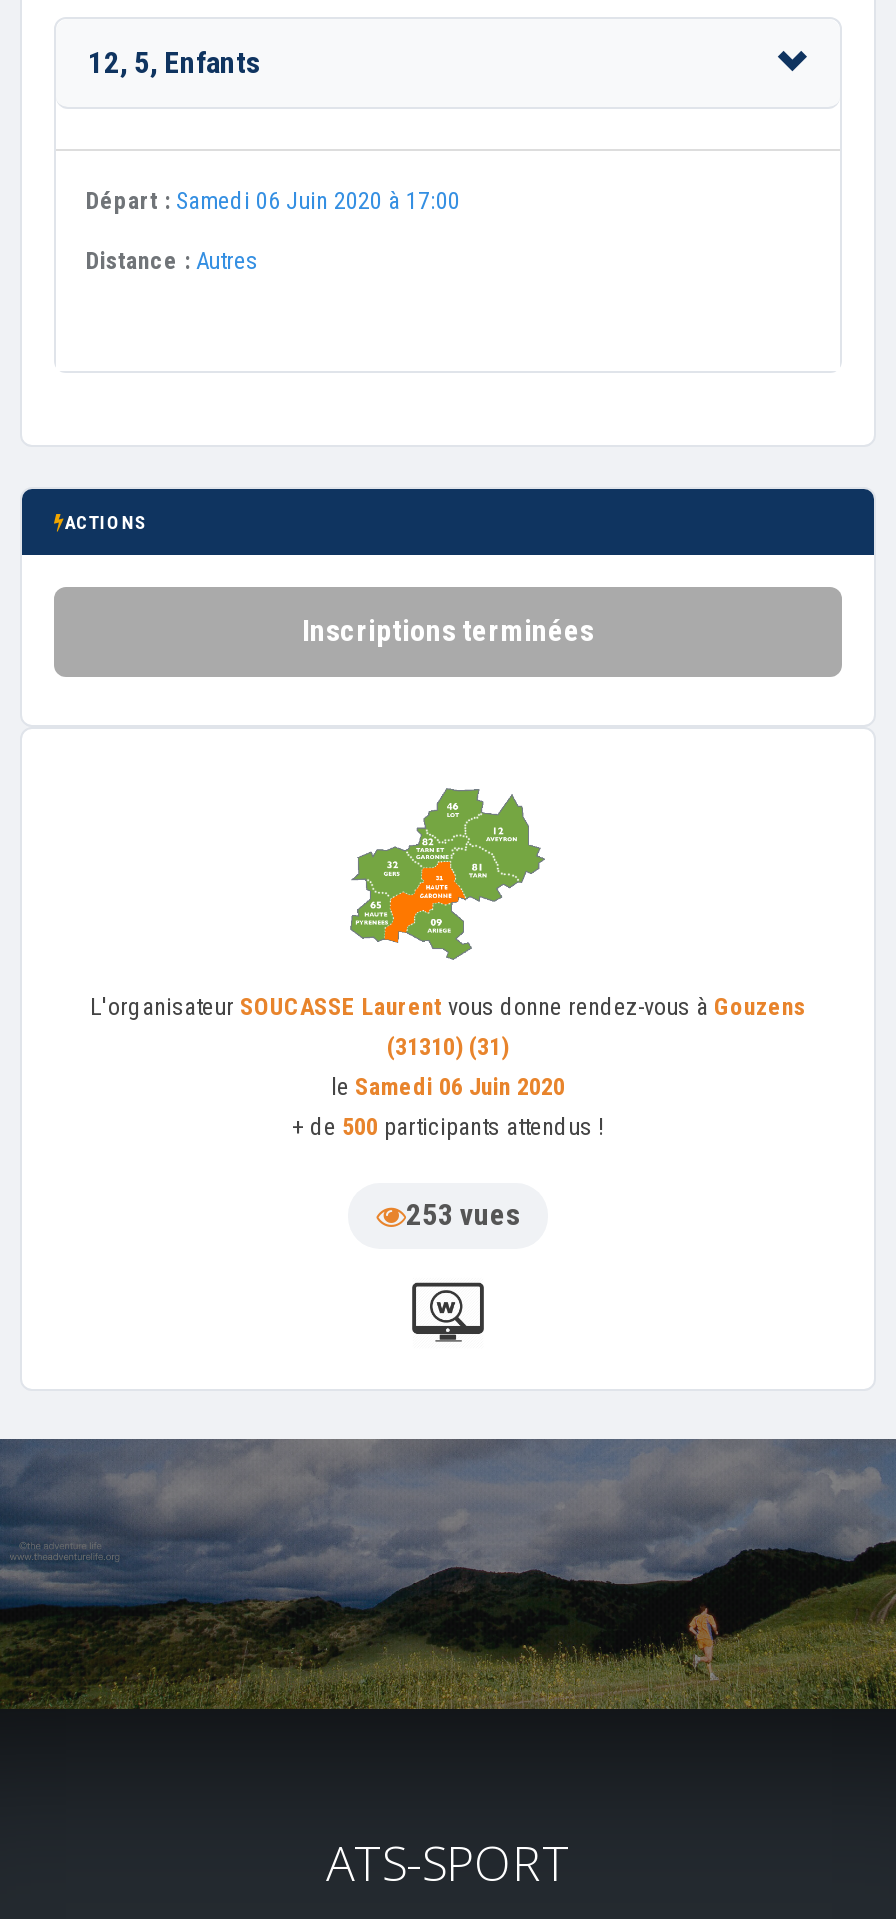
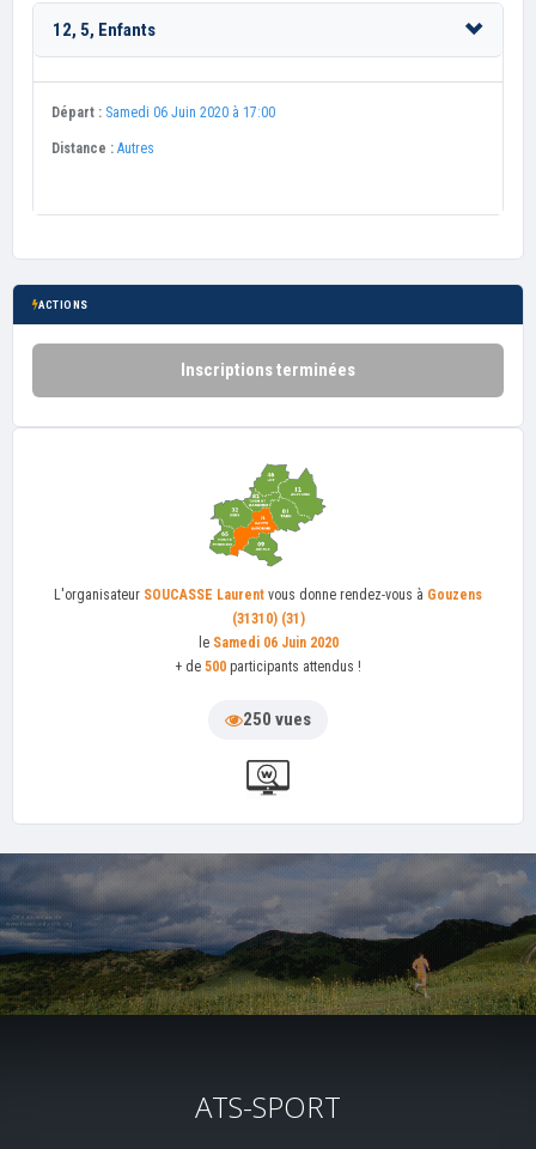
[406,1197,520,1233] 253 vues -> [243,709,311,730] 250 vues

